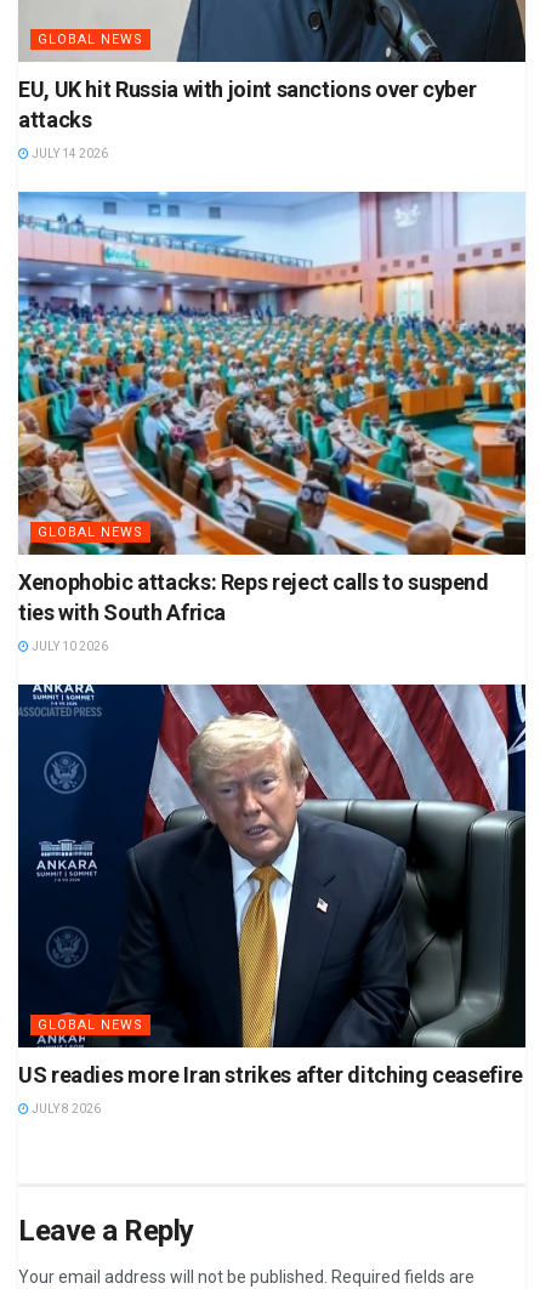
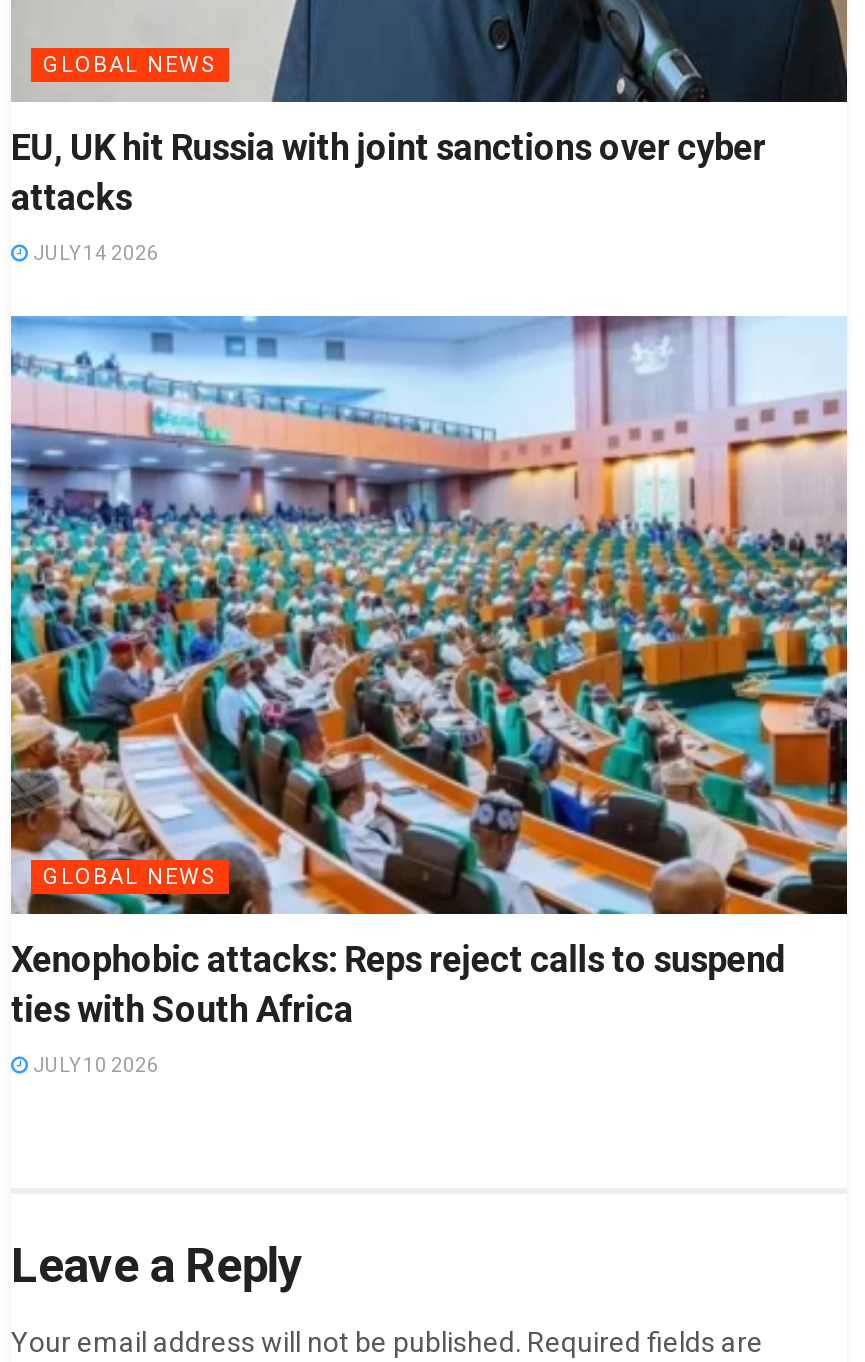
[17,683,527,1115] [image] | GLOBAL NEWS | US readies more Iran strikes after ditching ceasefire | JULY 8 2026 -> none

